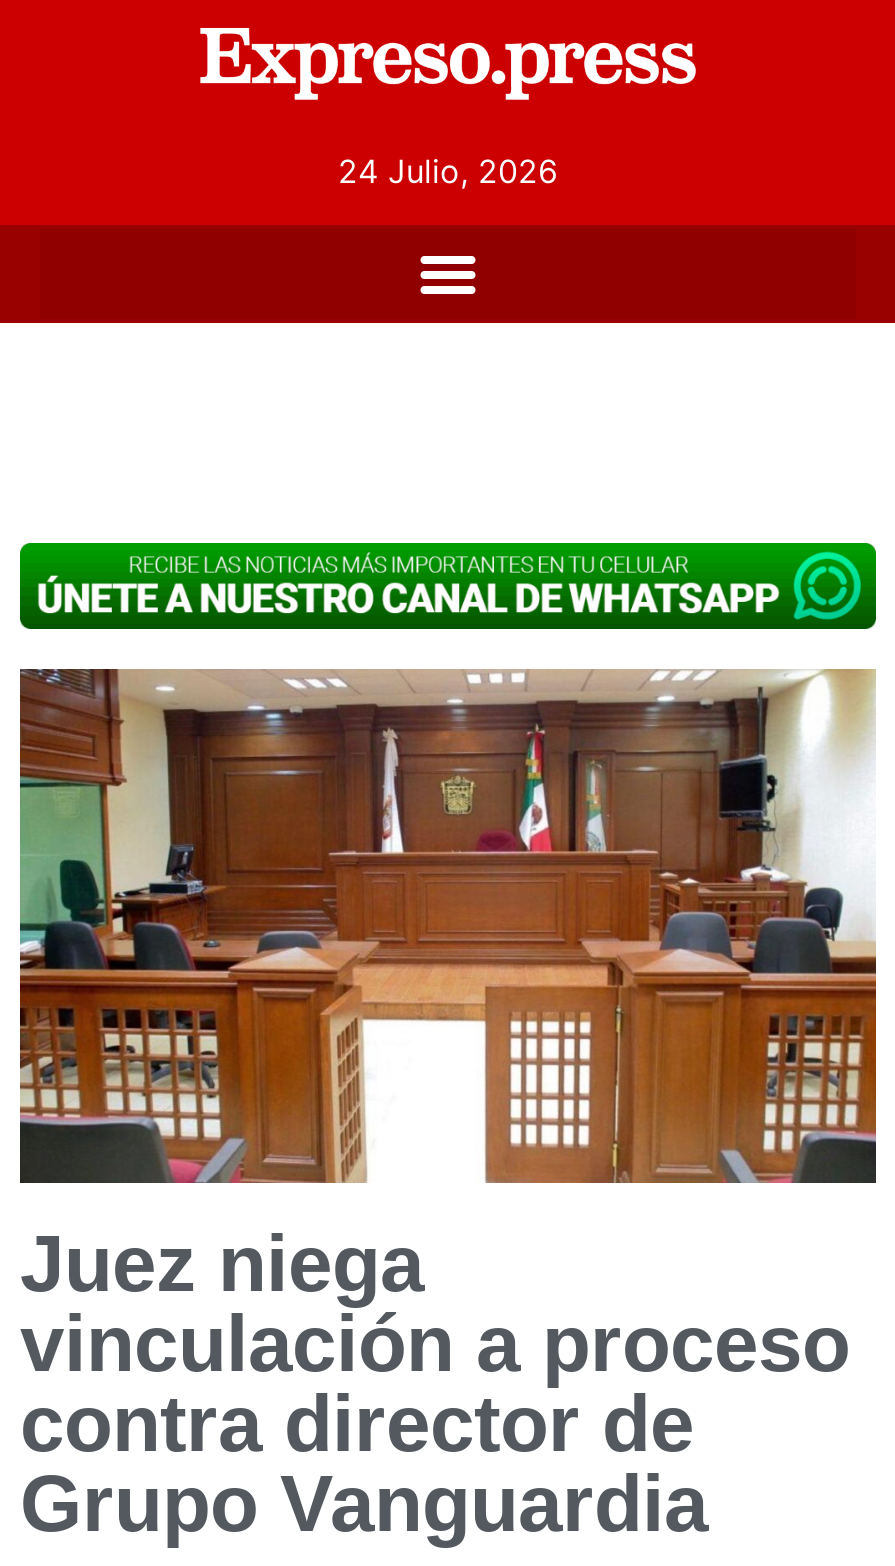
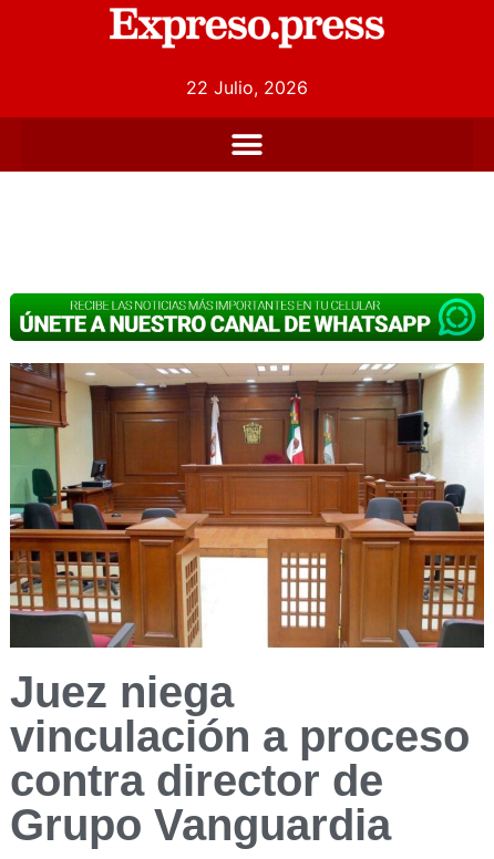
[338,152,558,192] 24 Julio, 2026 -> [186,77,308,99] 22 Julio, 2026

